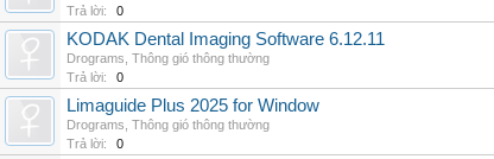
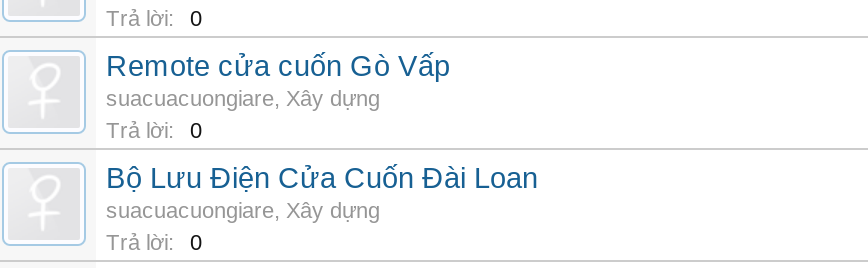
[66,30,385,65] KODAK Dental Imaging Software 6.12.11 | Drograms, Thông gió thông thường -> [106,50,450,110] Remote cửa cuốn Gò Vấp | suacuacuongiare, Xây dựng
[66,96,319,132] Limaguide Plus 2025 for Window | Drograms, Thông gió thông thường -> [106,162,538,222] Bộ Lưu Điện Cửa Cuốn Đài Loan | suacuacuongiare, Xây dựng

